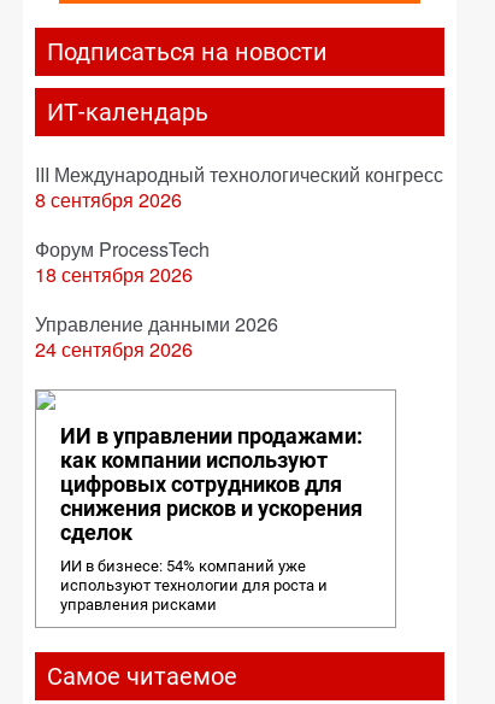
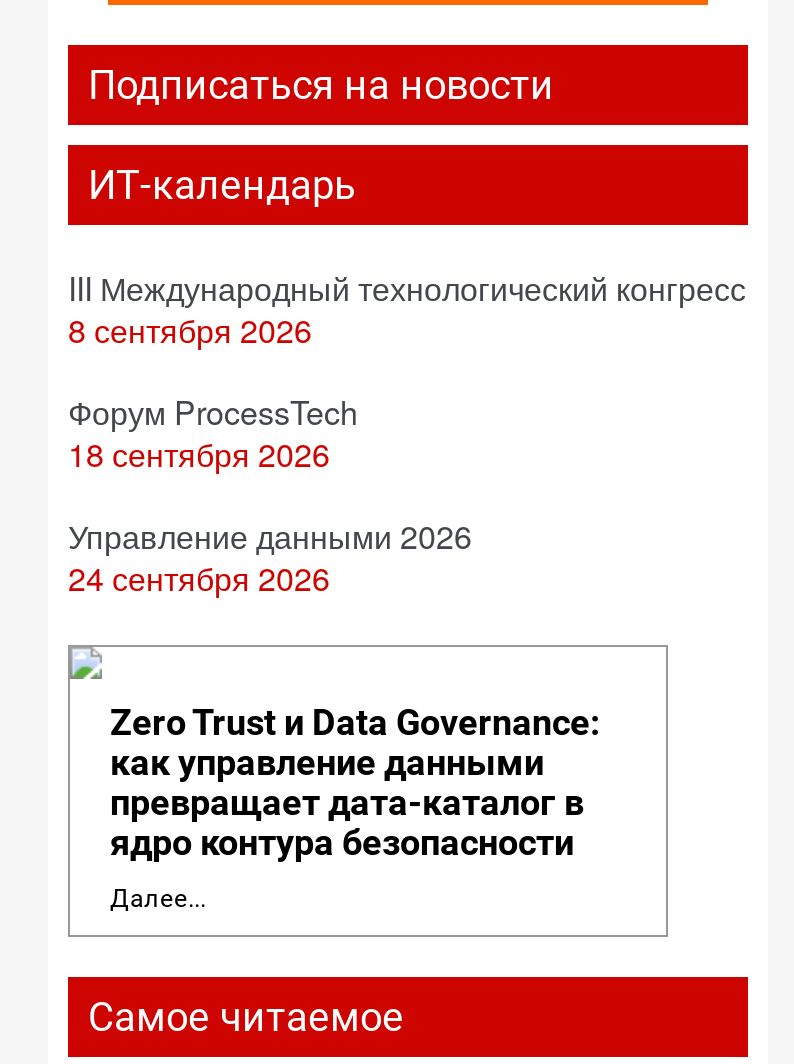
[60,423,363,545] ИИ в управлении продажами: | как компании используют | цифровых сотрудников для | снижения рисков и ускорения | сделок -> [110,701,600,863] Zero Trust и Data Governance: | как управление данными | превращает дата-каталог в | ядро контура безопасности
[60,557,328,614] ИИ в бизнесе: 54% компаний уже | используют технологии для роста и | управления рисками -> [110,883,206,913] Далее...

